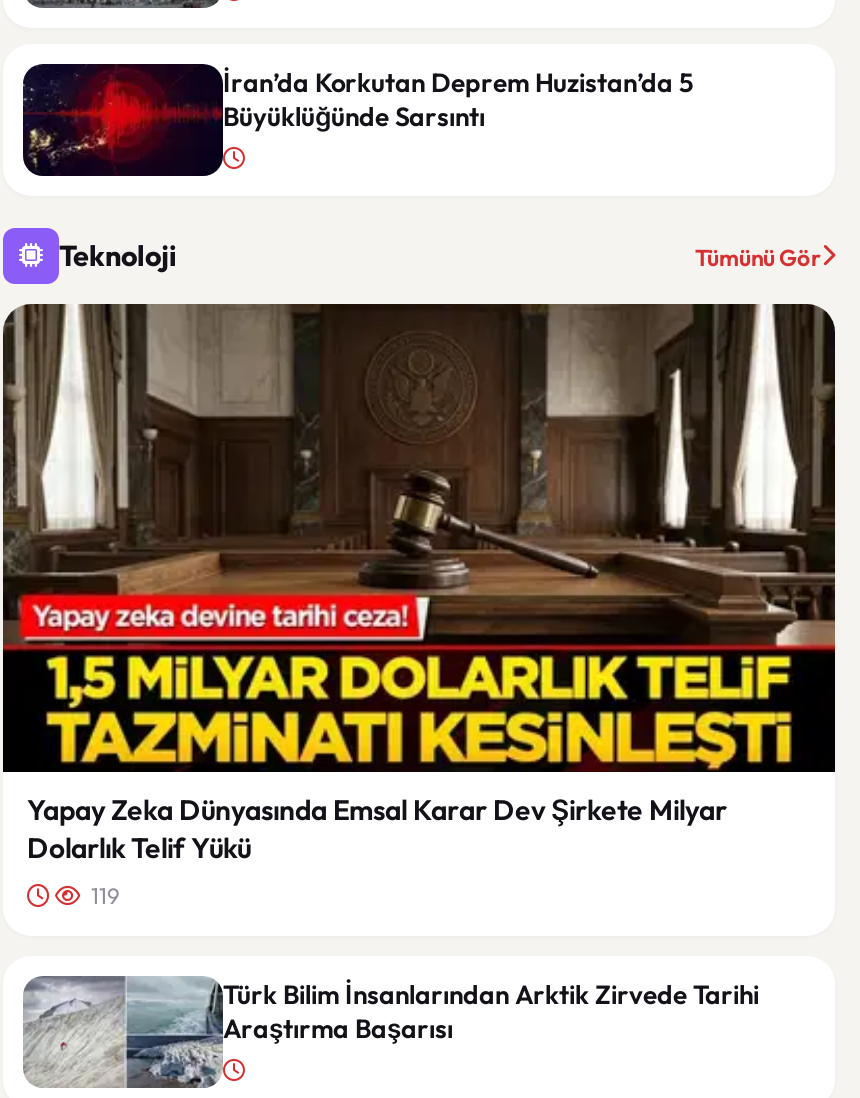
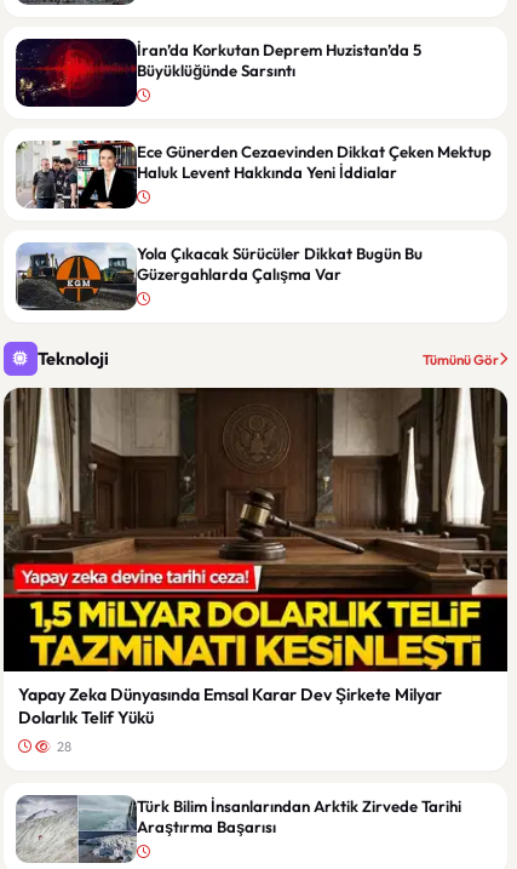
none -> [15,138,492,210] [image] | Ece Günerden Cezaevinden Dikkat Çeken Mektup | Haluk Levent Hakkında Yeni İddialar
none -> [16,242,423,310] [image] | Yola Çıkacak Sürücüler Dikkat Bugün Bu | Güzergahlarda Çalışma Var
[87,882,119,910] 119 -> [54,738,71,755] 28

